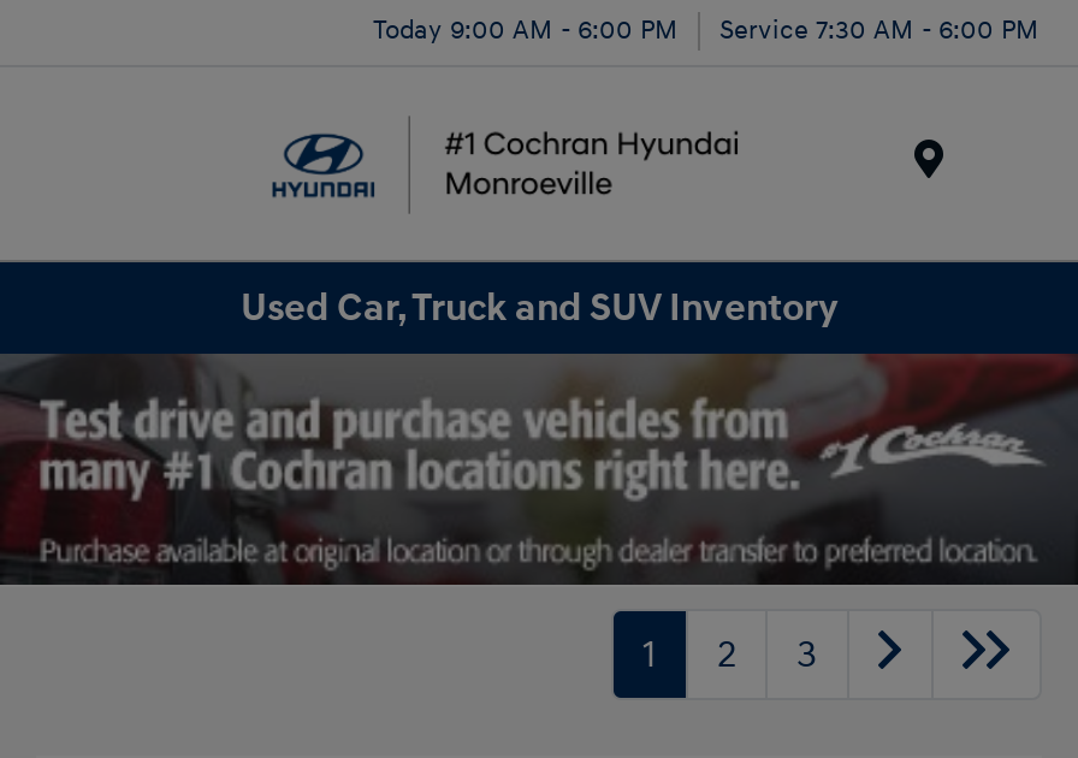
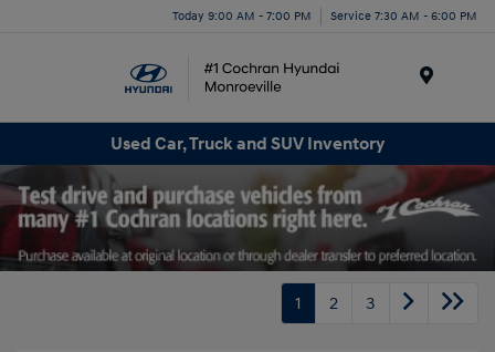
[373,13,1039,45] Today 9:00 AM - 6:00 PM Service 7:30 AM - 6:00 PM -> [172,8,477,23] Today 9:00 AM - 7:00 PM Service 7:30 AM - 6:00 PM

